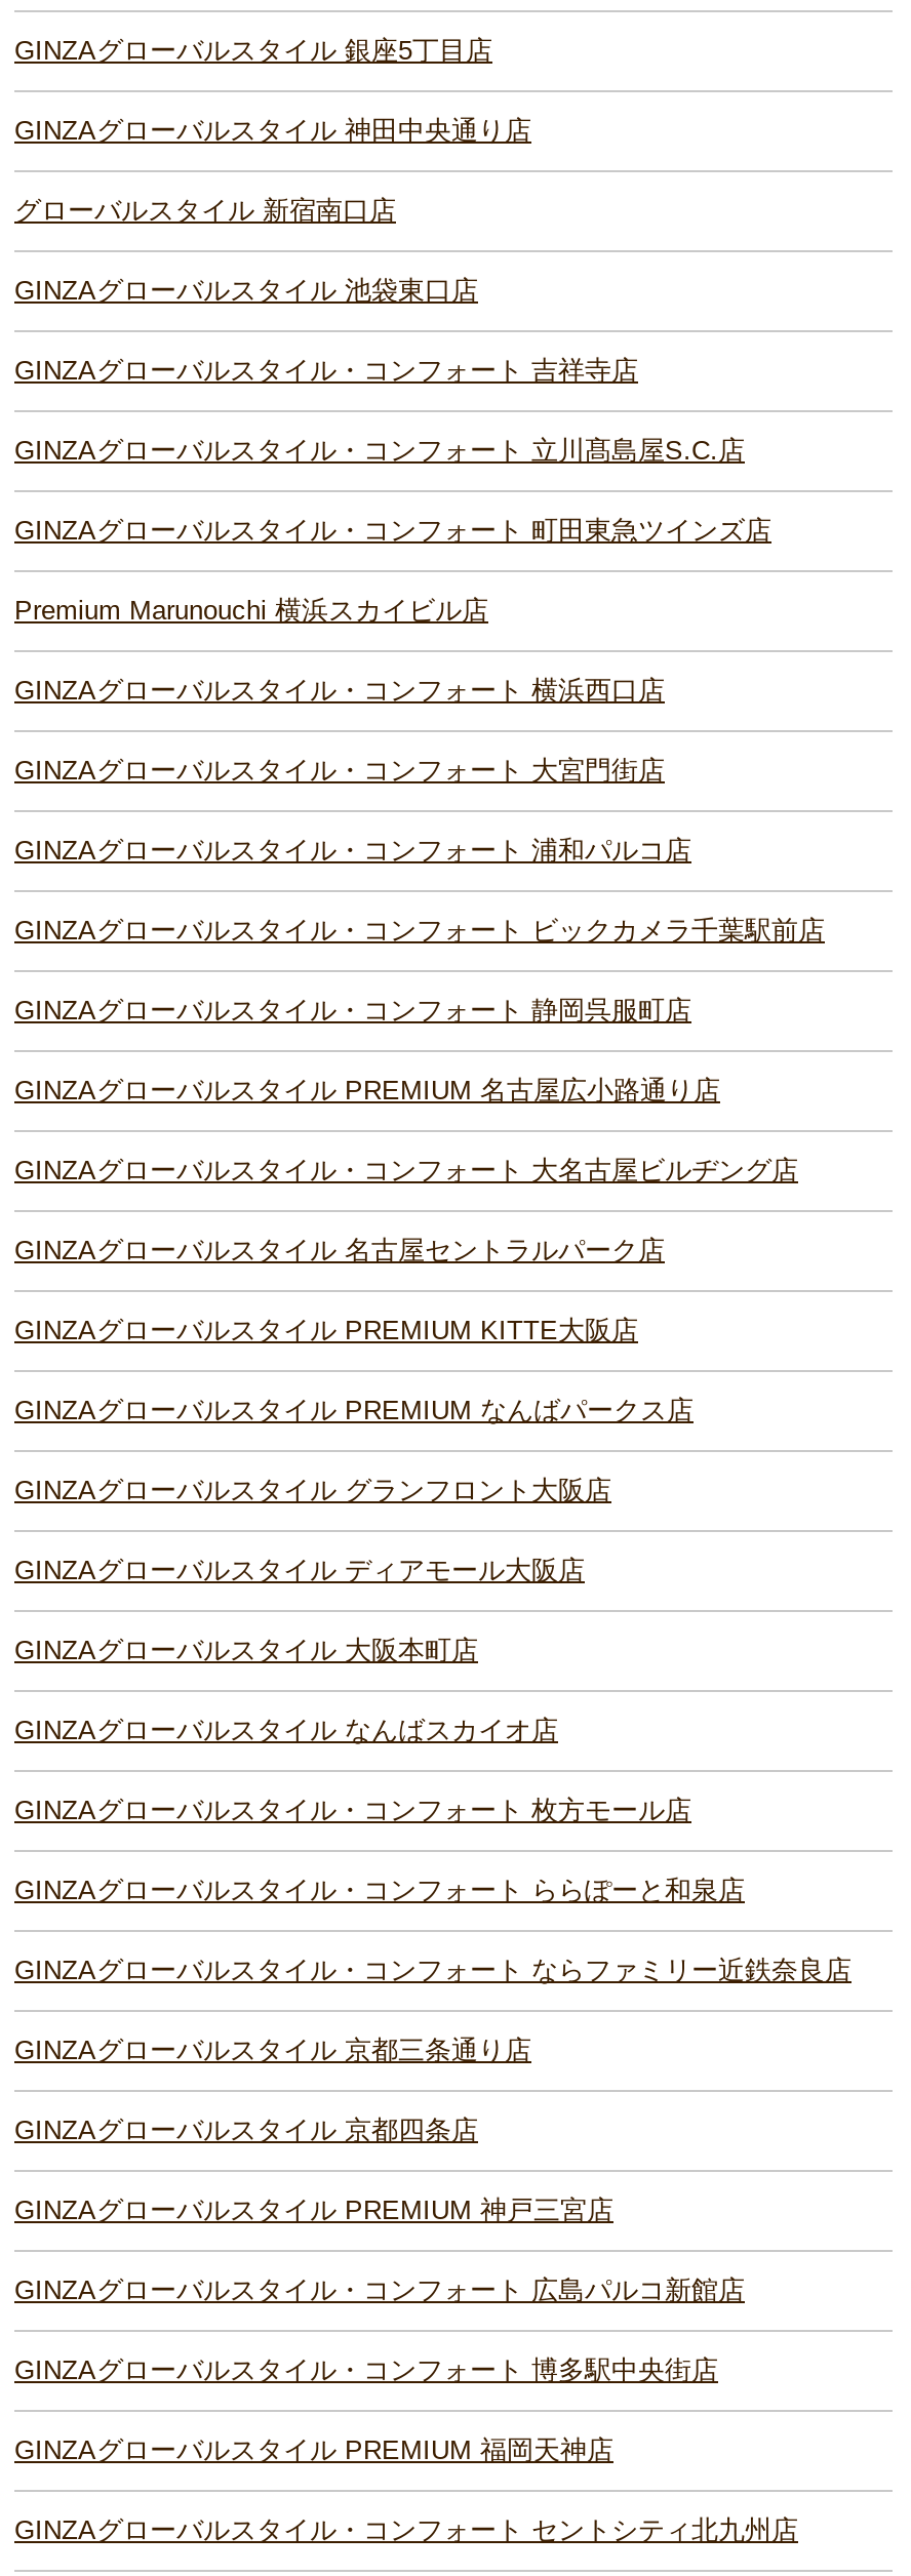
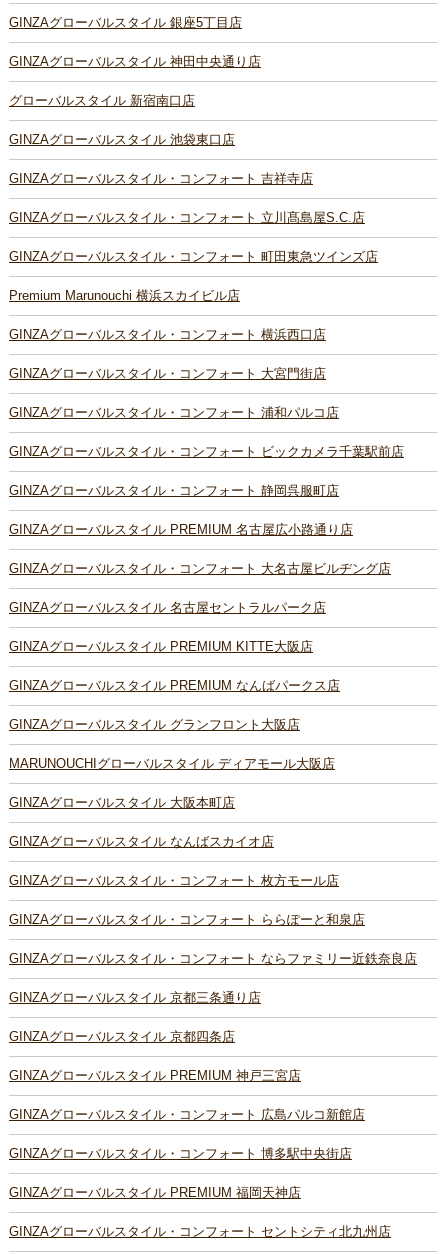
[14,1554,585,1585] GINZAグローバルスタイル ディアモール大阪店 -> [9,756,335,771] MARUNOUCHIグローバルスタイル ディアモール大阪店

